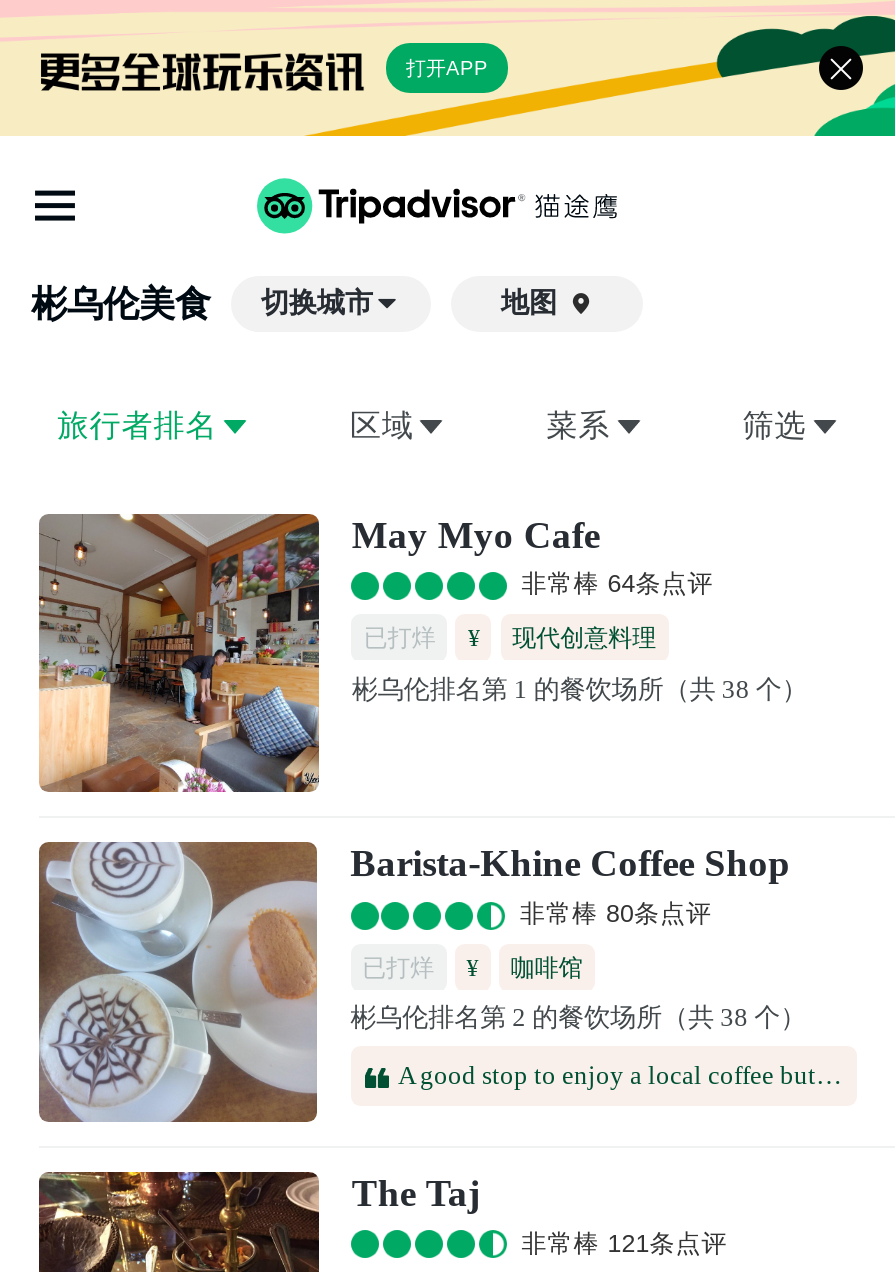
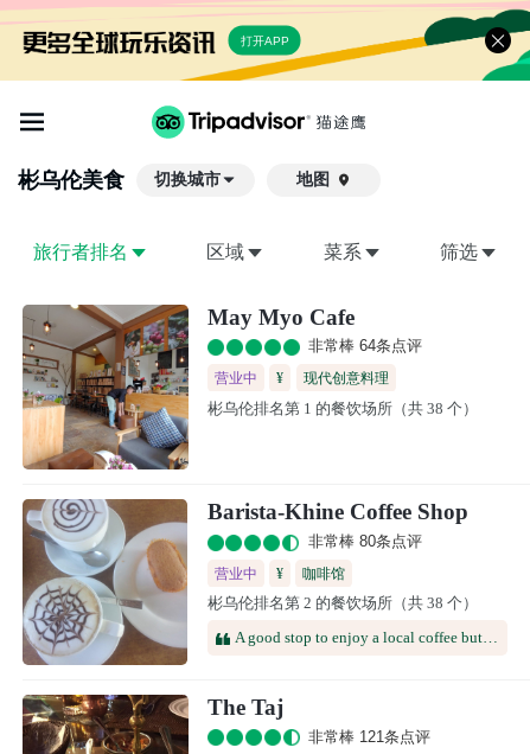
[364,624,436,652] 已打烊 -> [215,370,258,387] 营业中
[362,954,434,982] 已打烊 -> [214,565,257,582] 营业中

